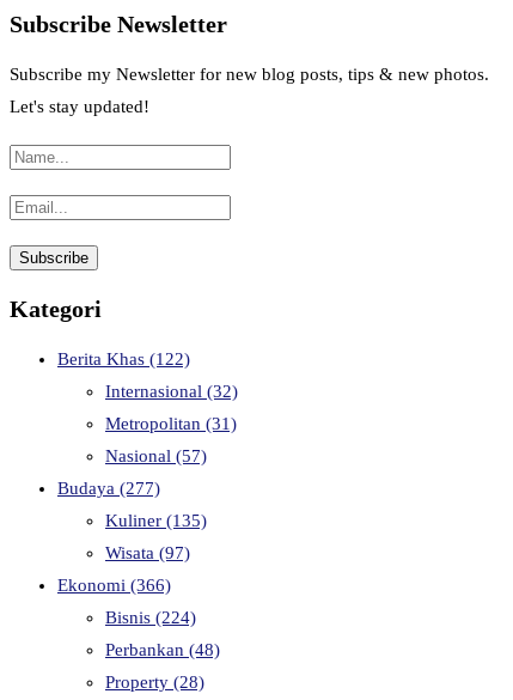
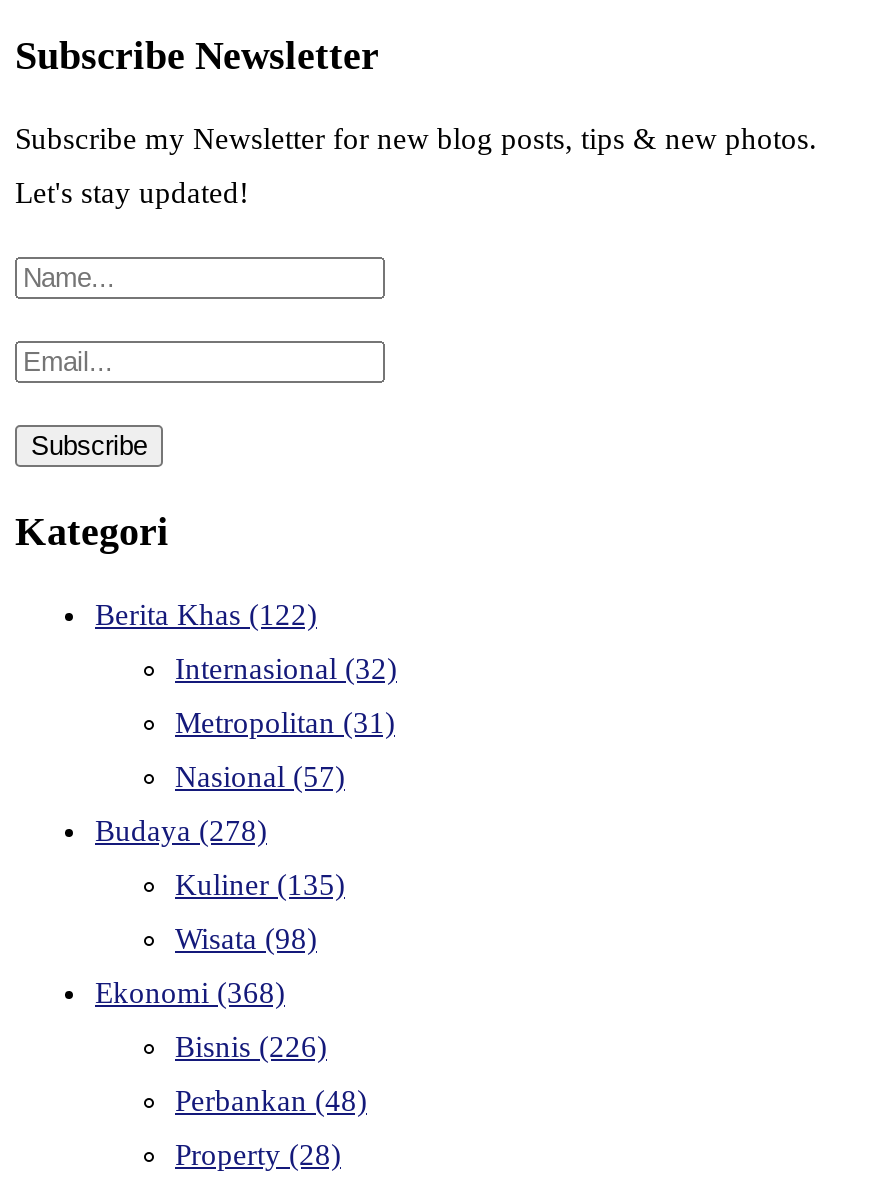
[57,479,160,498] Budaya (277) -> [95,816,267,848] Budaya (278)
[105,544,190,563] Wisata (97) -> [175,924,317,956] Wisata (98)
[57,576,171,595] Ekonomi (366) -> [95,978,285,1010] Ekonomi (368)
[105,608,196,627] Bisnis (224) -> [175,1032,327,1064] Bisnis (226)

